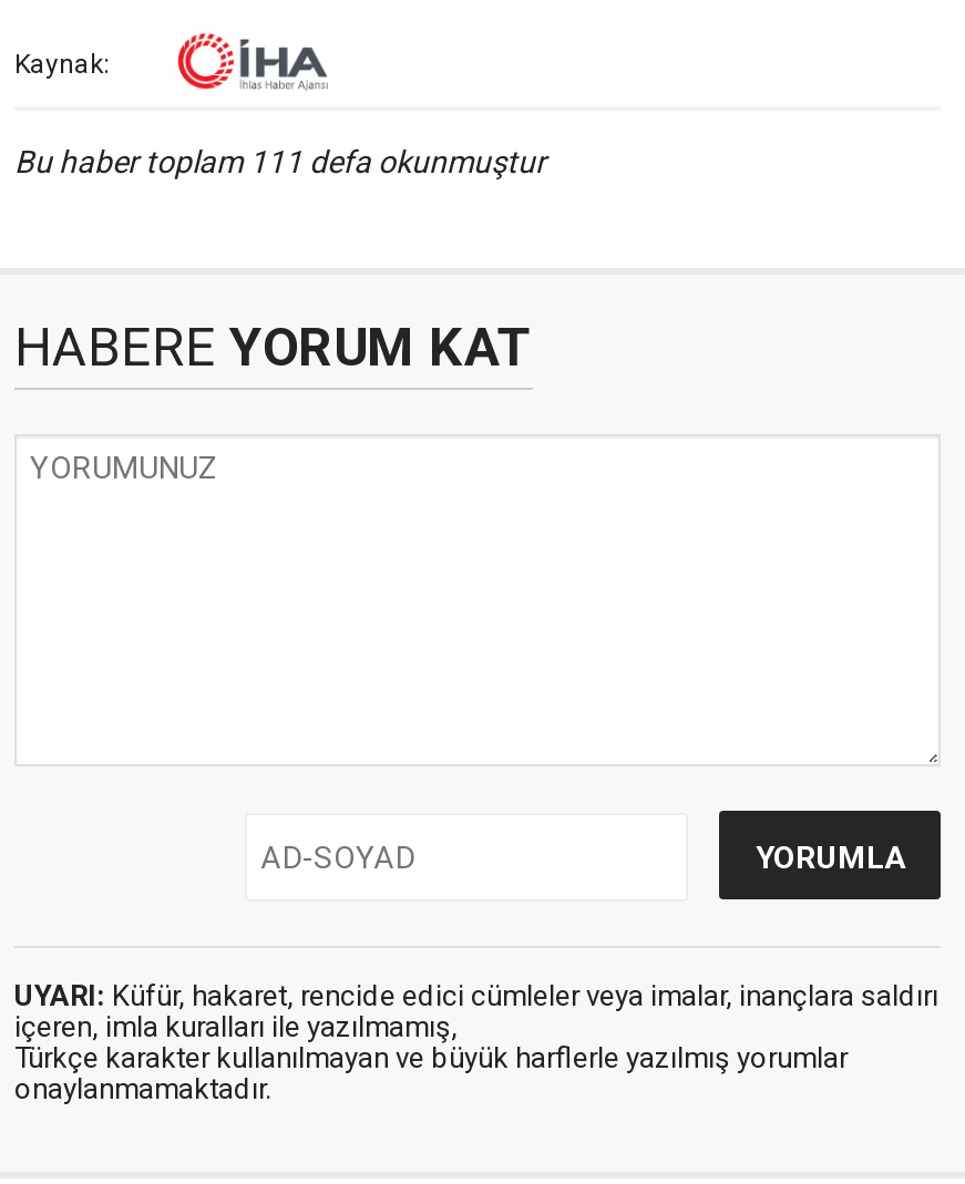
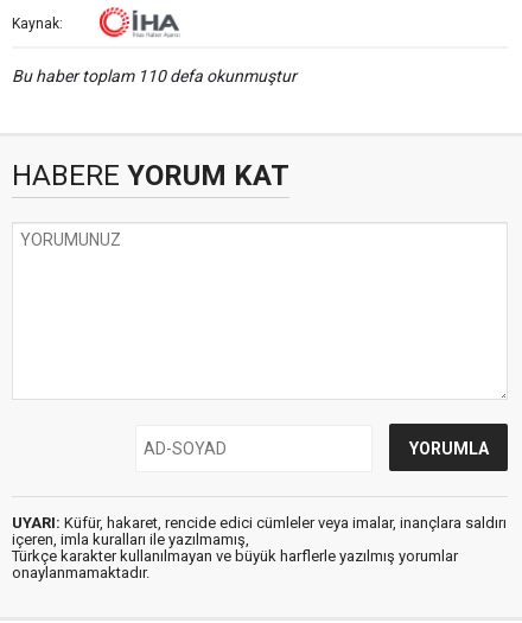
[14,145,546,180] Bu haber toplam 111 defa okunmuştur -> [12,67,297,86] Bu haber toplam 110 defa okunmuştur

